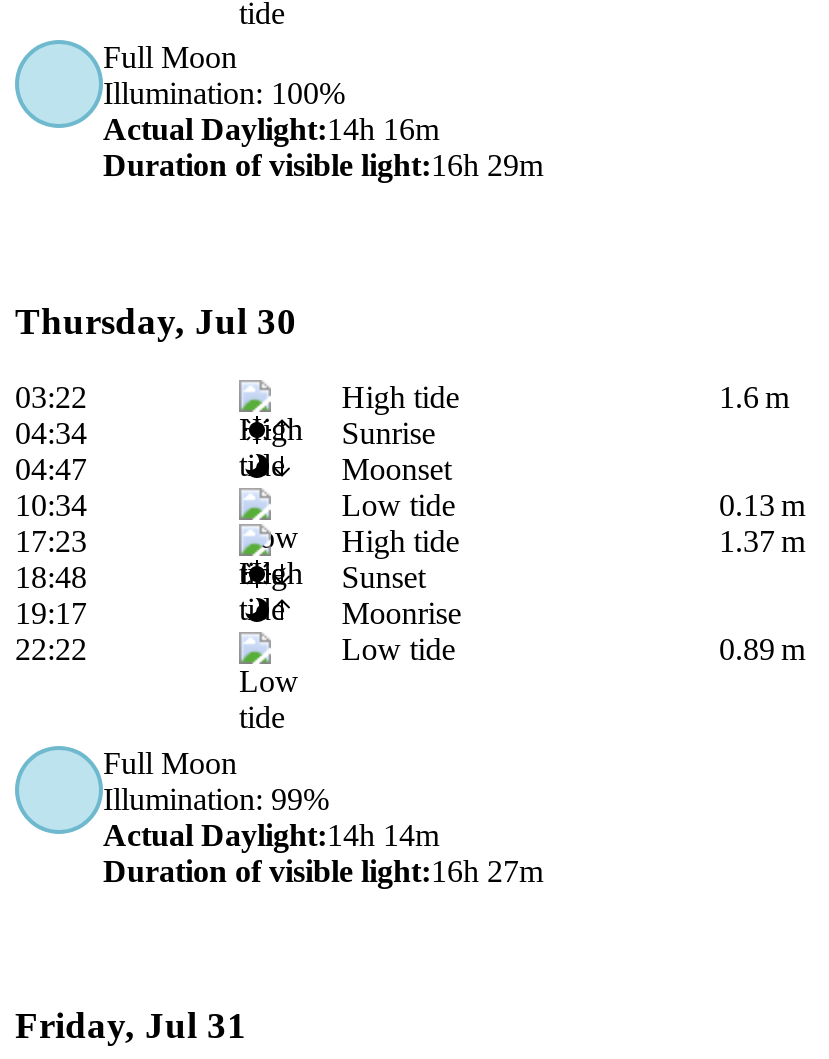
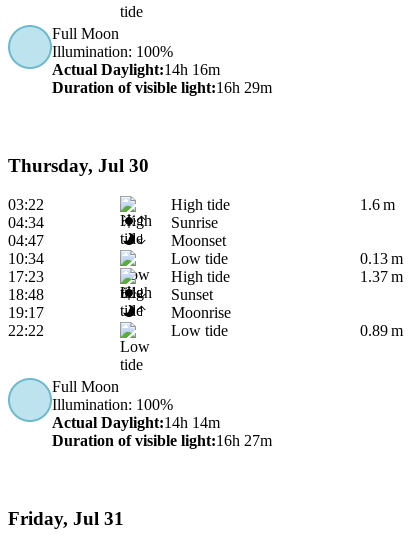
[103,781,329,815] Illumination: 99% -> [52,396,173,413] Illumination: 100%

